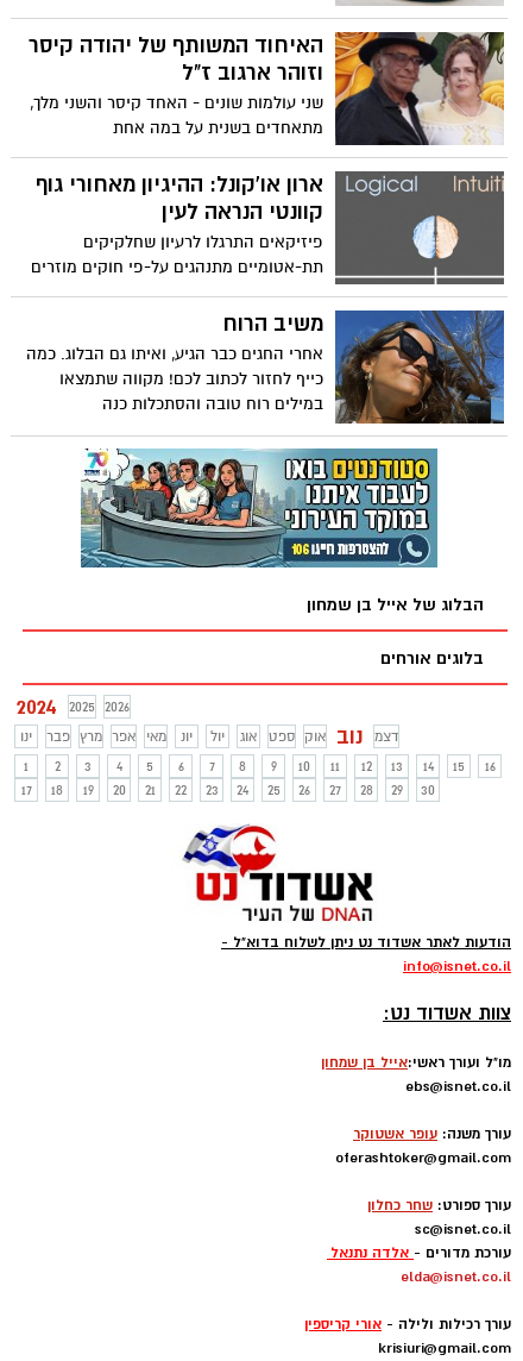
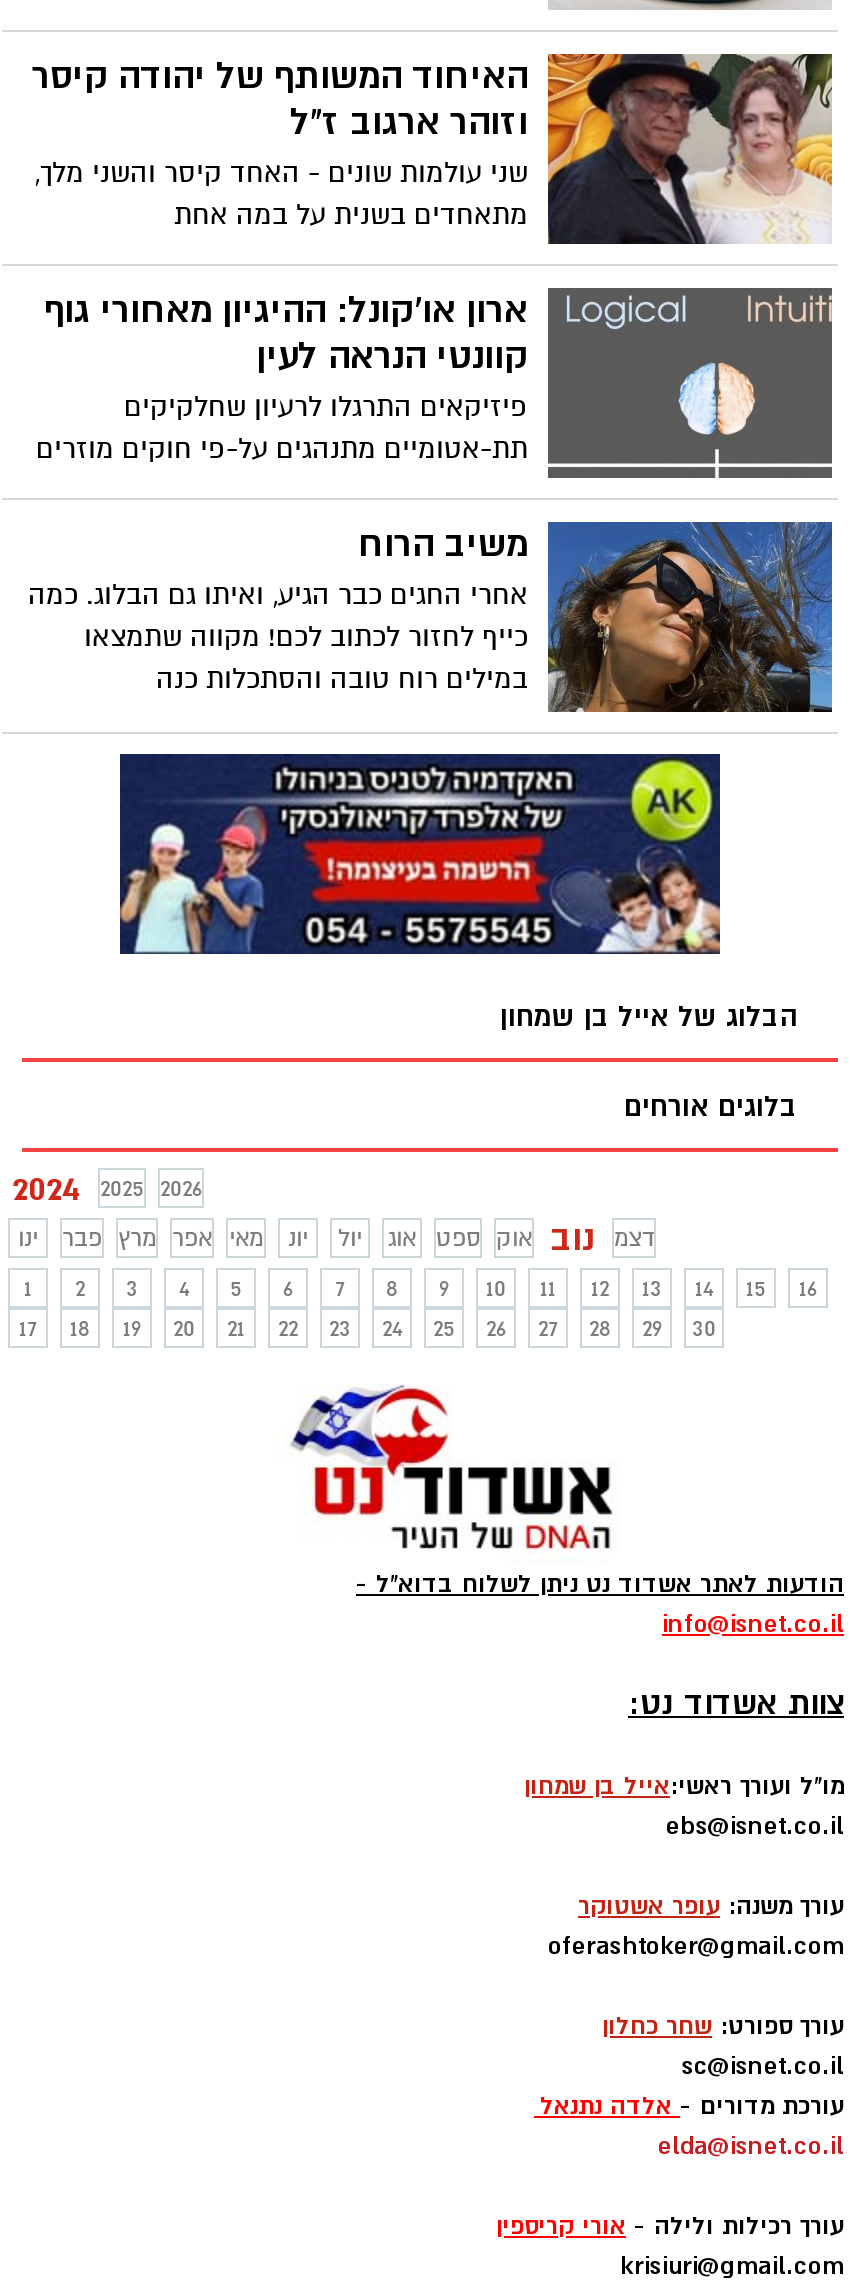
[80,447,439,569] [image] -> [118,752,722,956] [image]

